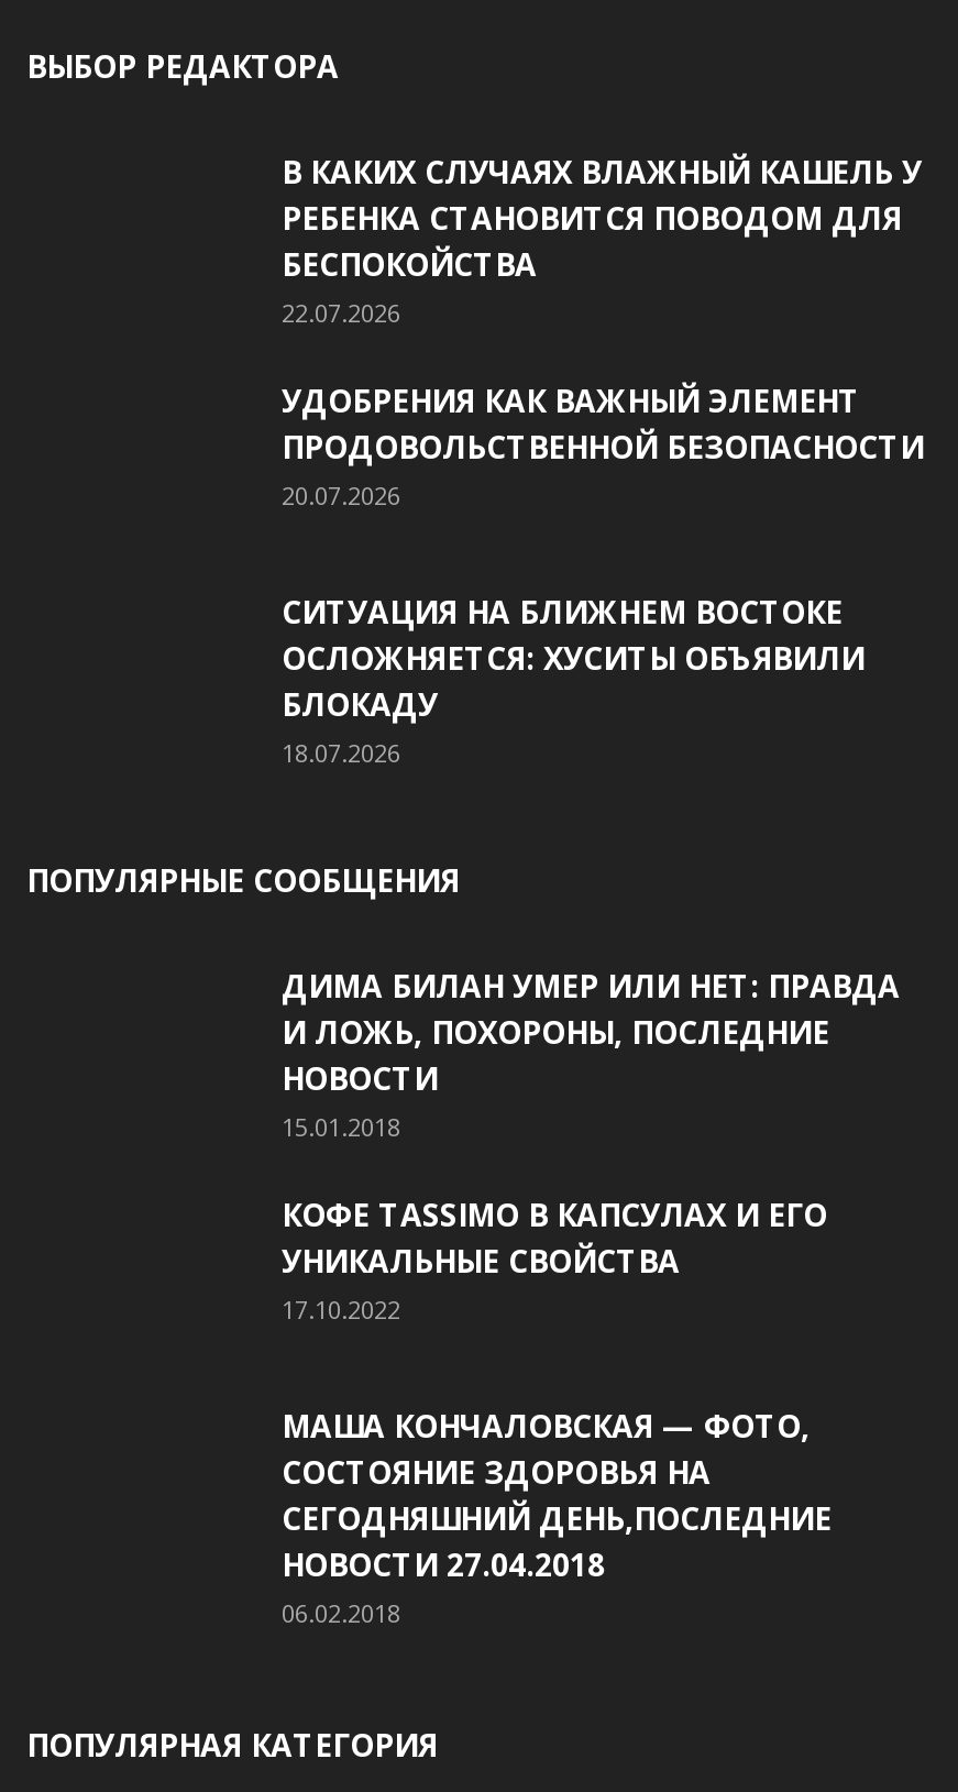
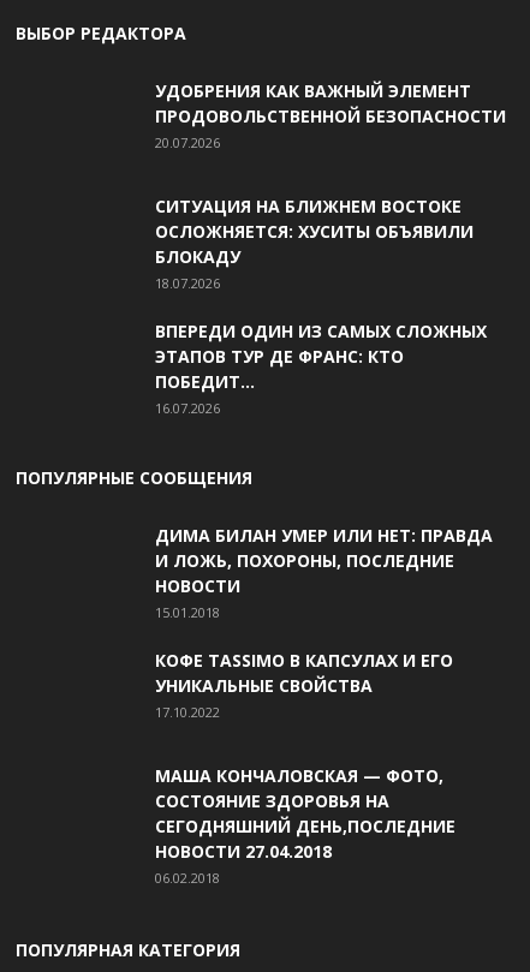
[282,150,922,328] В КАКИХ СЛУЧАЯХ ВЛАЖНЫЙ КАШЕЛЬ У | РЕБЕНКА СТАНОВИТСЯ ПОВОДОМ ДЛЯ | БЕСПОКОЙСТВА | 22.07.2026 -> none
moved [282,379,924,768] -> [155,79,506,291]: УДОБРЕНИЯ КАК ВАЖНЫЙ ЭЛЕМЕНТ | ПРОДОВОЛЬСТВЕННОЙ БЕЗОПАСНОСТИ | 20.07.2026 | СИТУАЦИЯ НА БЛИЖНЕМ ВОСТОКЕ | ОСЛОЖНЯЕТСЯ: ХУСИТЫ ОБЪЯВИЛИ | БЛОКАДУ | 18.07.2026
none -> [155,319,487,416] ВПЕРЕДИ ОДИН ИЗ САМЫХ СЛОЖНЫХ | ЭТАПОВ ТУР ДЕ ФРАНС: КТО | ПОБЕДИТ... | 16.07.2026

